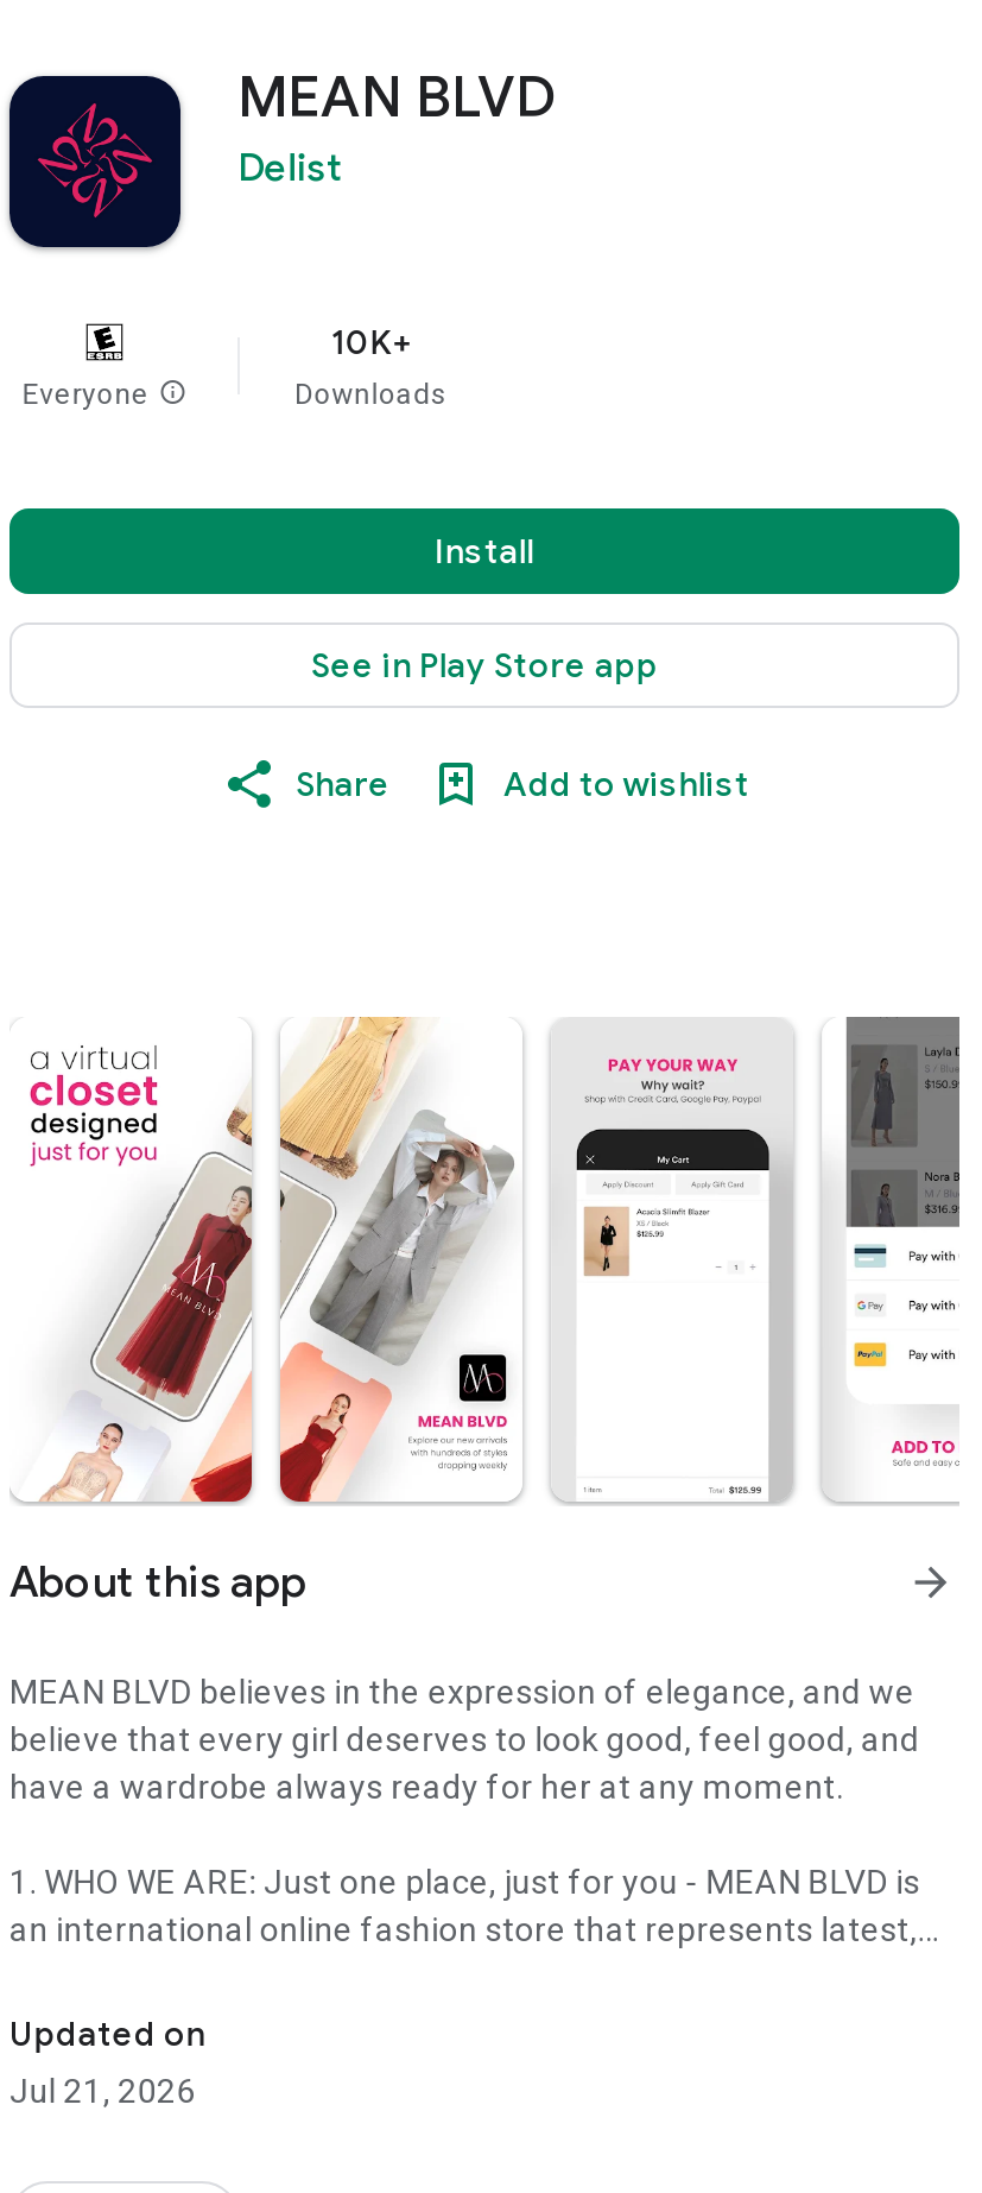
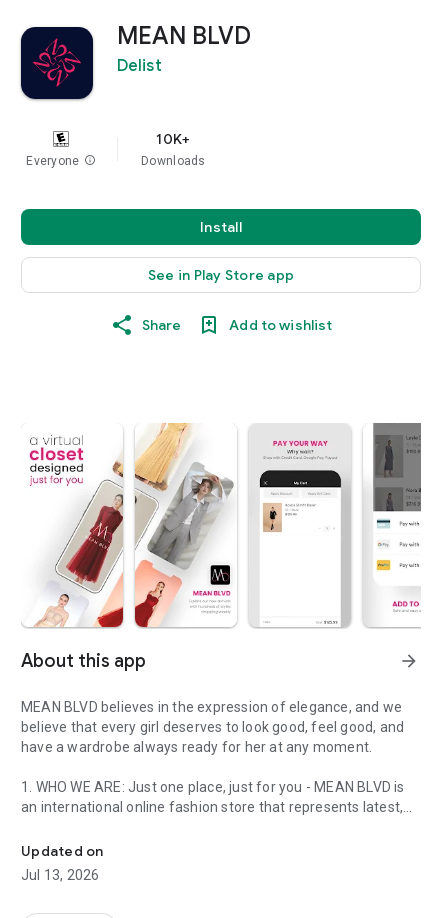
[9,2072,196,2110] Jul 21, 2026 -> [21,867,99,883] Jul 13, 2026

